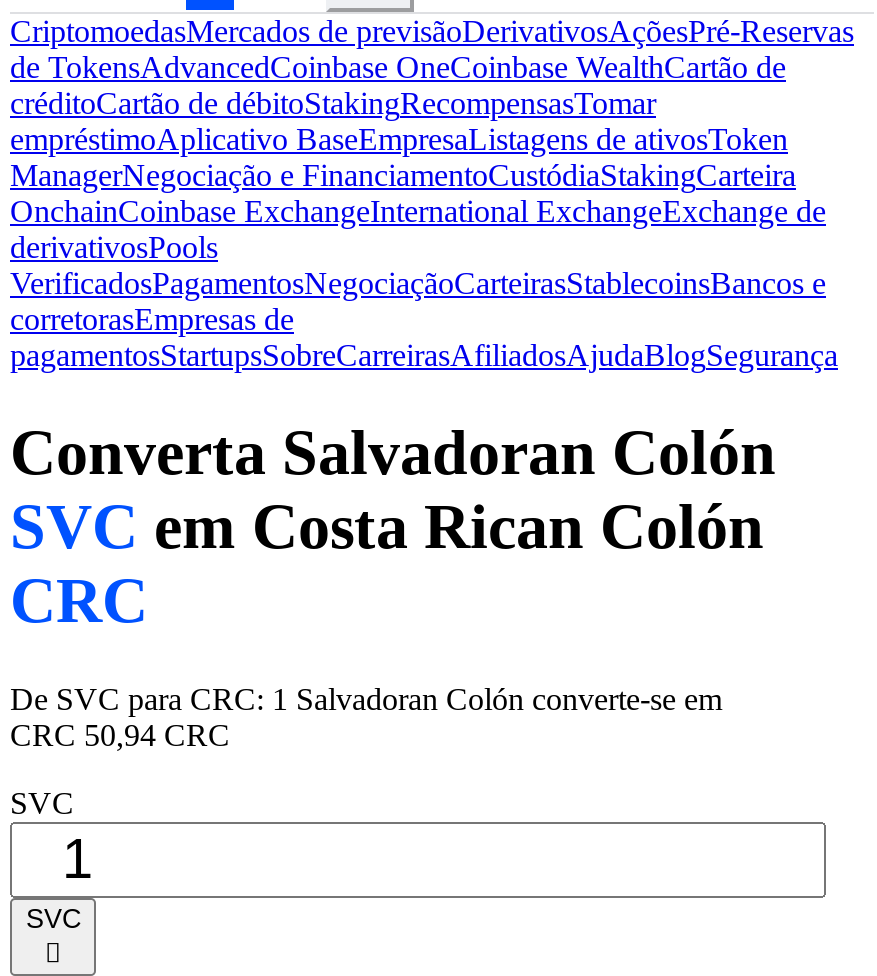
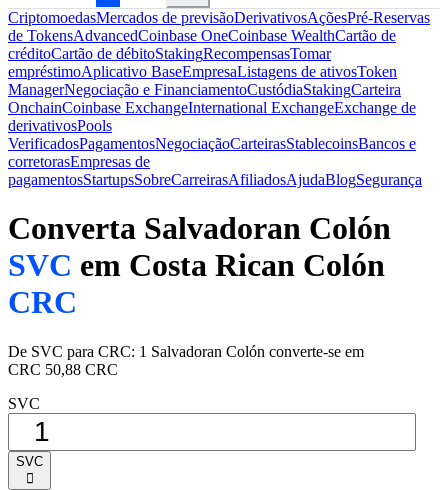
[10,718,230,752] CRC 50,94 CRC -> [8,361,118,378] CRC 50,88 CRC

